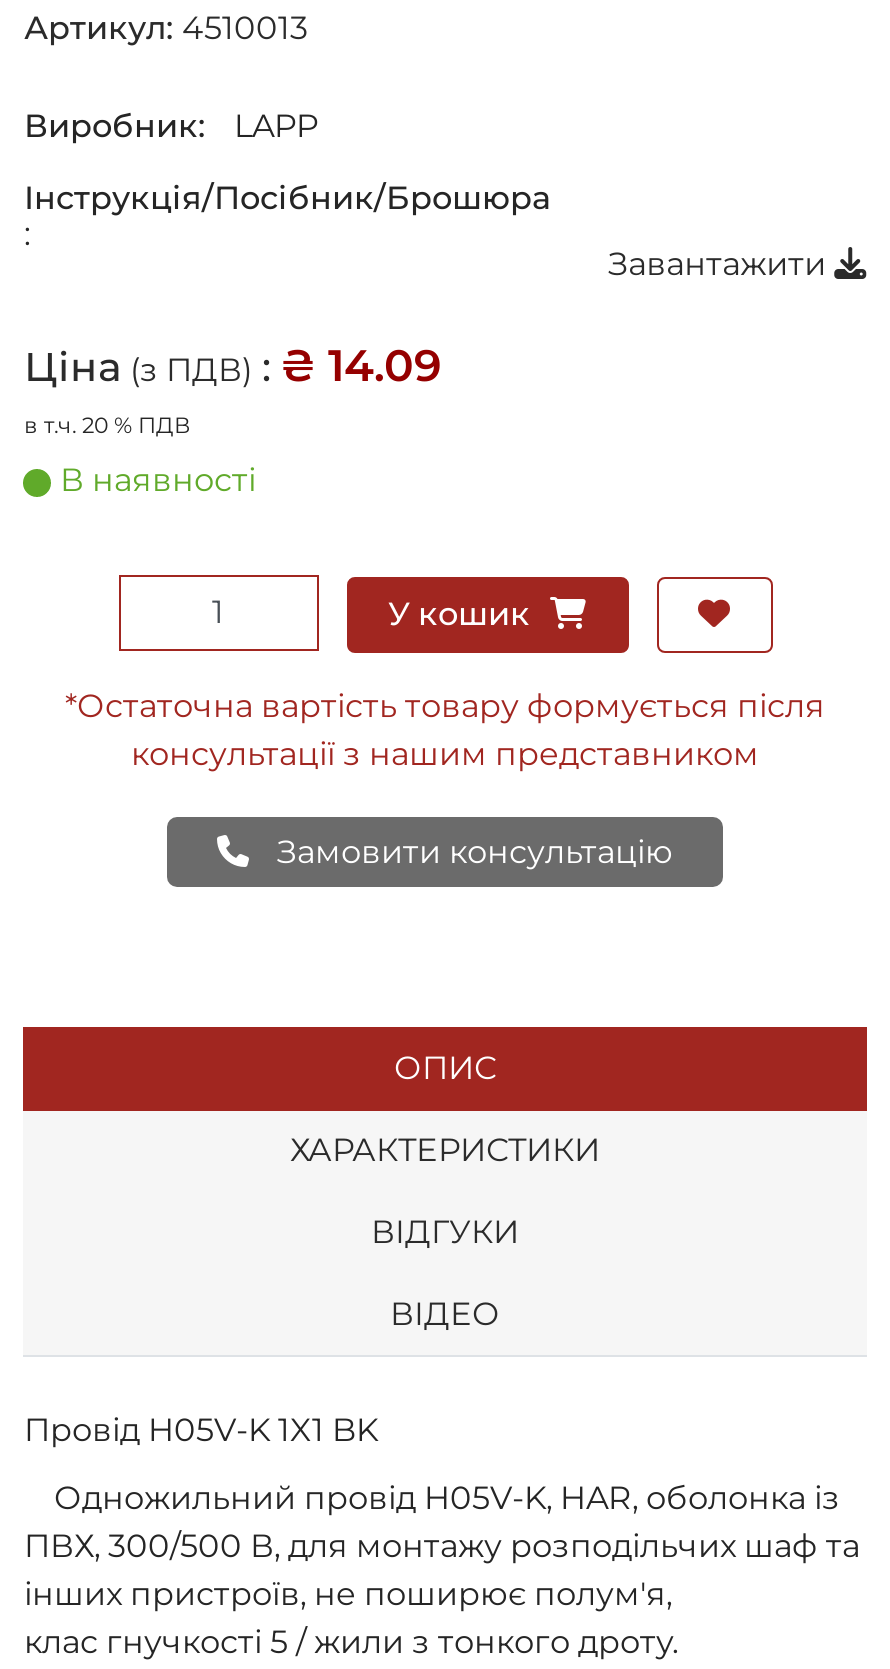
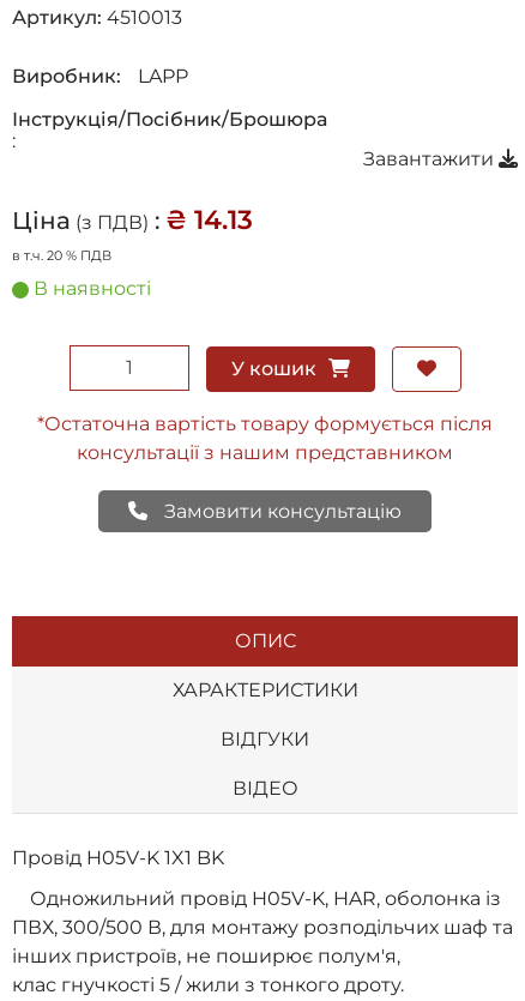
[24,340,442,394] Ціна (з ПДВ): ₴ 14.09 -> [12,204,253,237] Ціна (з ПДВ): ₴ 14.13

